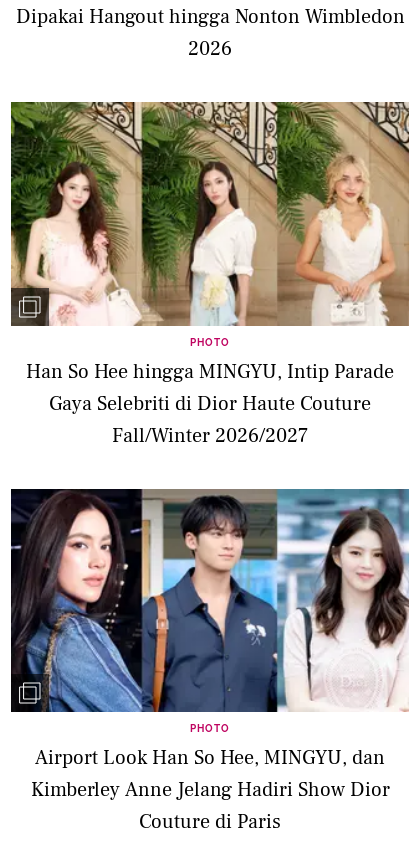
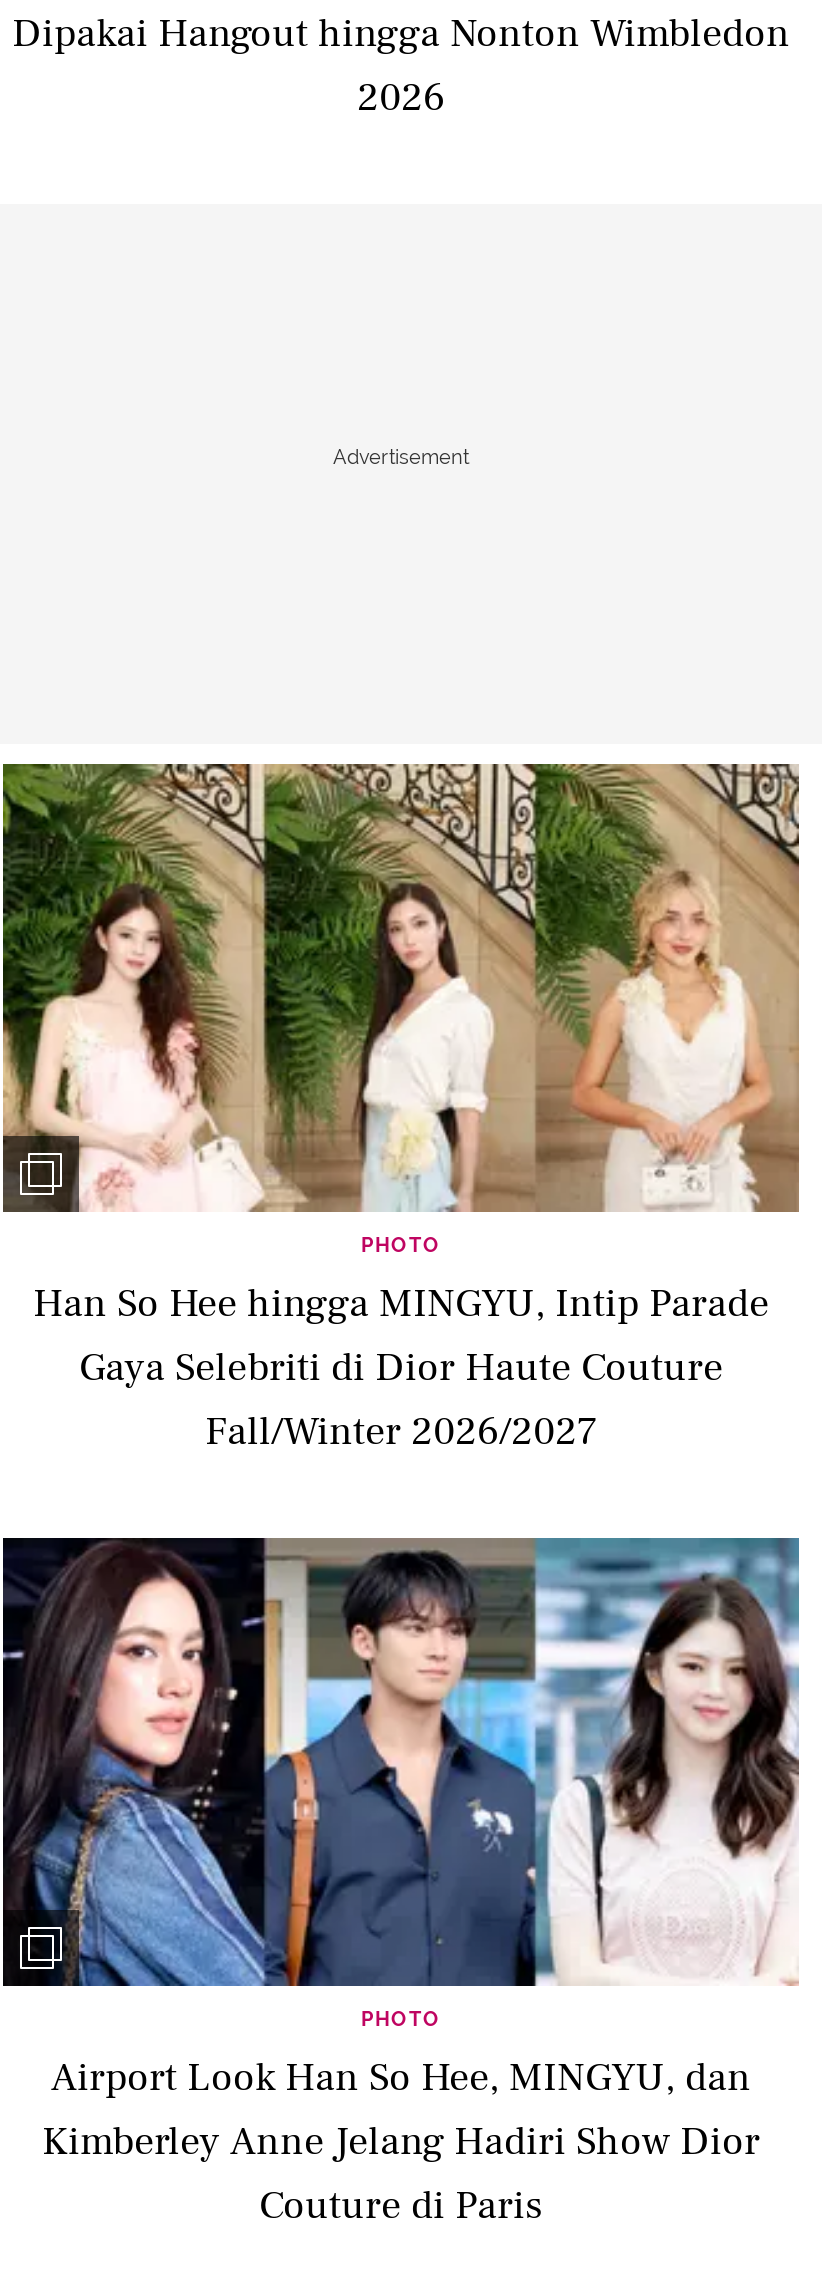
none -> [333,446,469,468] Advertisement

